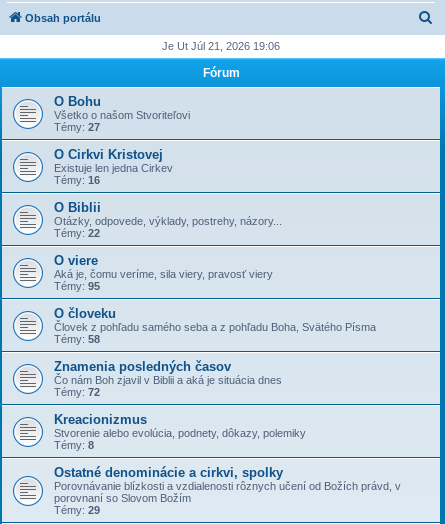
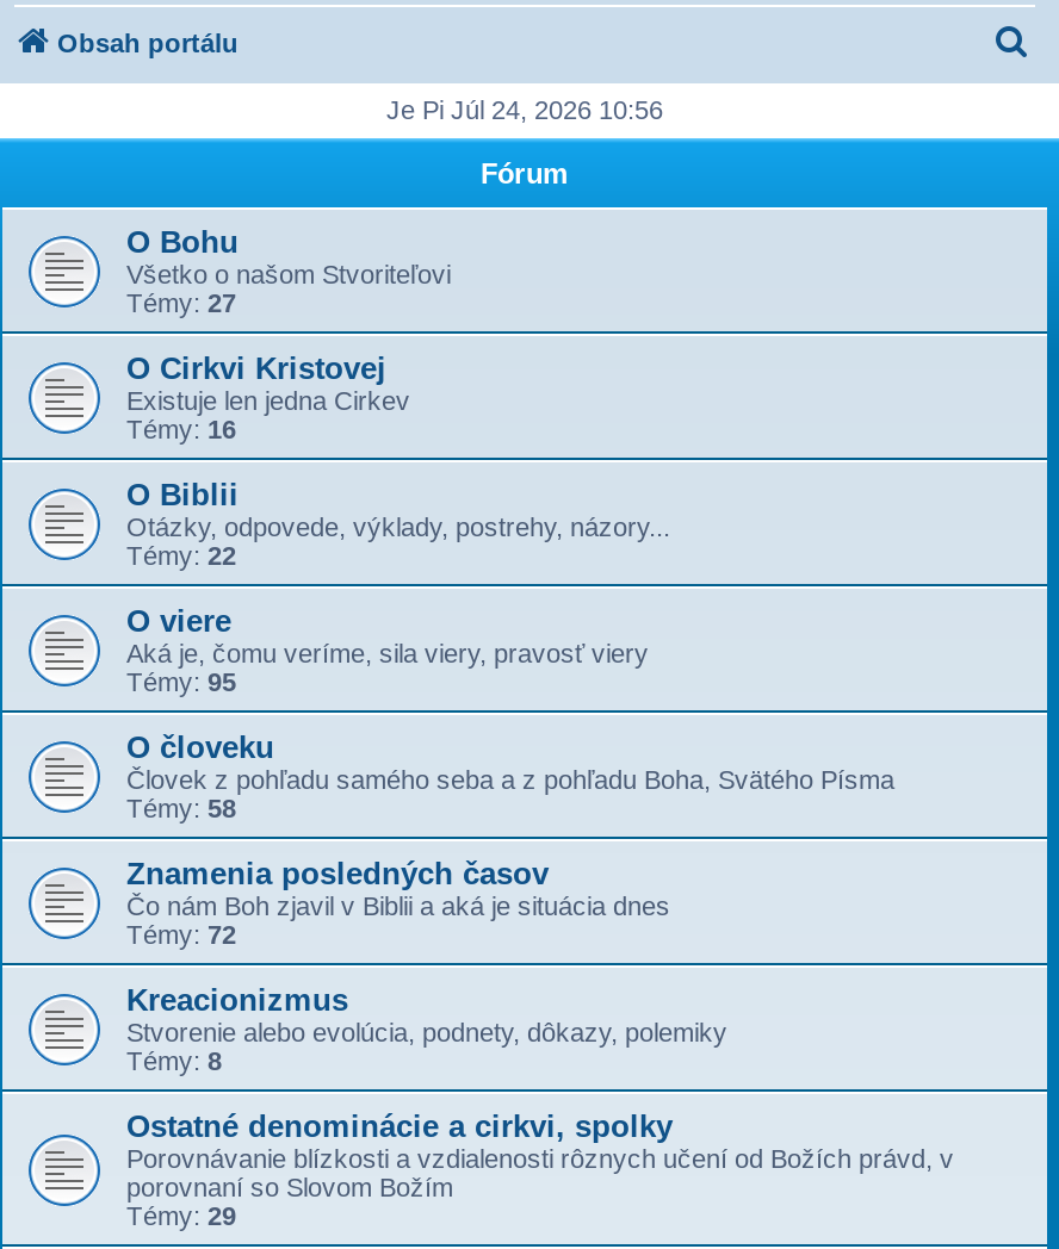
[162,40,280,52] Je Ut Júl 21, 2026 19:06 -> [386,95,663,124] Je Pi Júl 24, 2026 10:56

